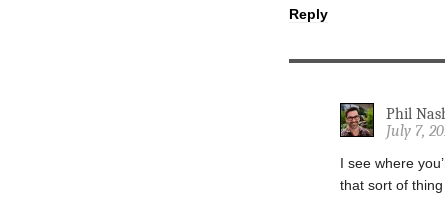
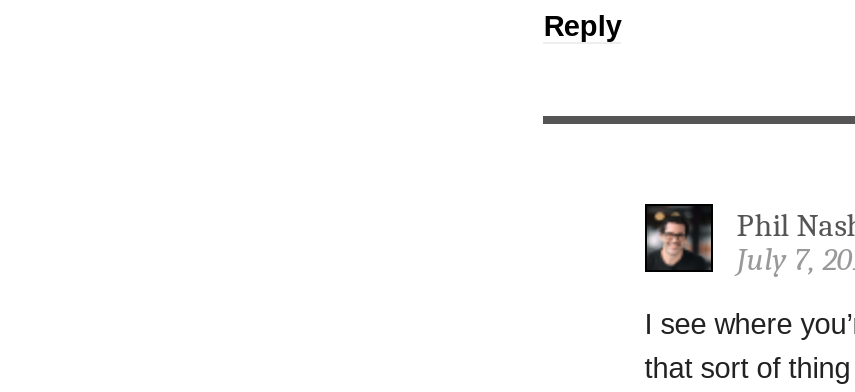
[340,103,374,137] [image] -> [645,204,713,272] [image]

